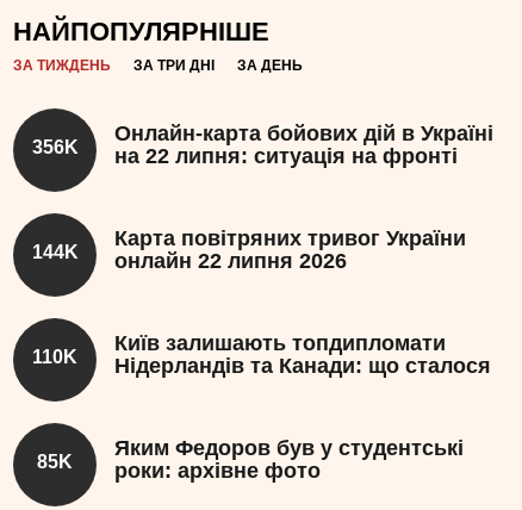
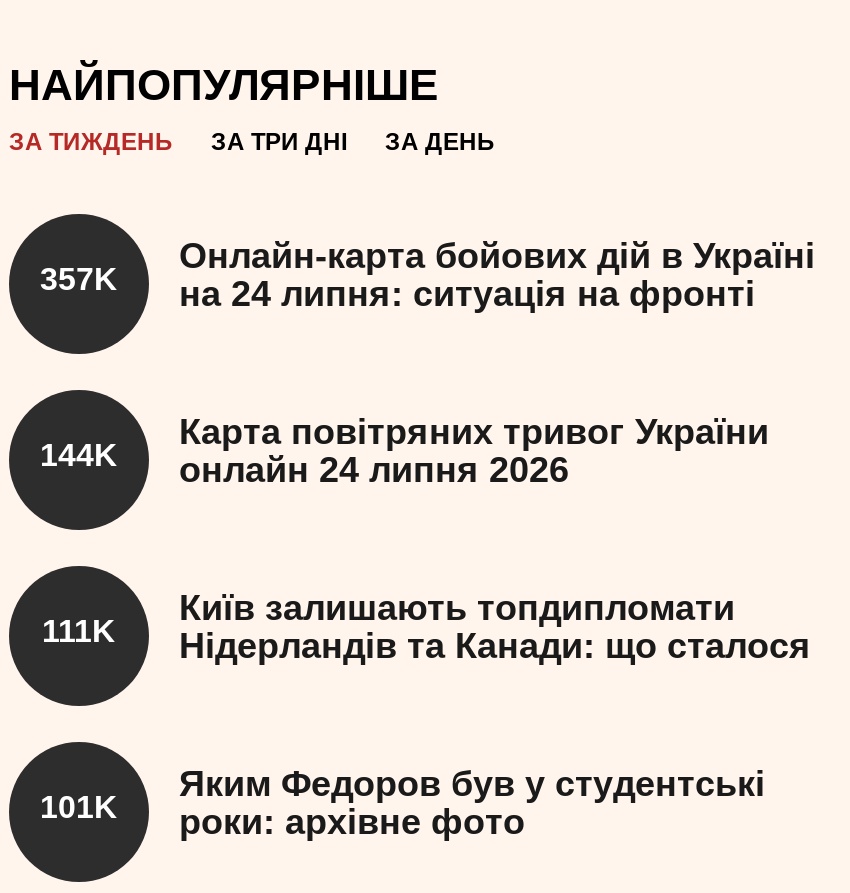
[32,137,78,157] 356K -> [40,261,118,295] 357K
[114,144,458,168] на 22 липня: ситуація на фронті -> [179,274,755,314] на 24 липня: ситуація на фронті
[32,242,347,273] 144K онлайн 22 липня 2026 -> [40,437,569,490] 144K онлайн 24 липня 2026
[32,346,491,378] 110K Нідерландів та Канади: що сталося -> [42,613,811,666] 111K Нідерландів та Канади: що сталося
[37,451,73,472] 85K -> [40,789,118,823] 101K

